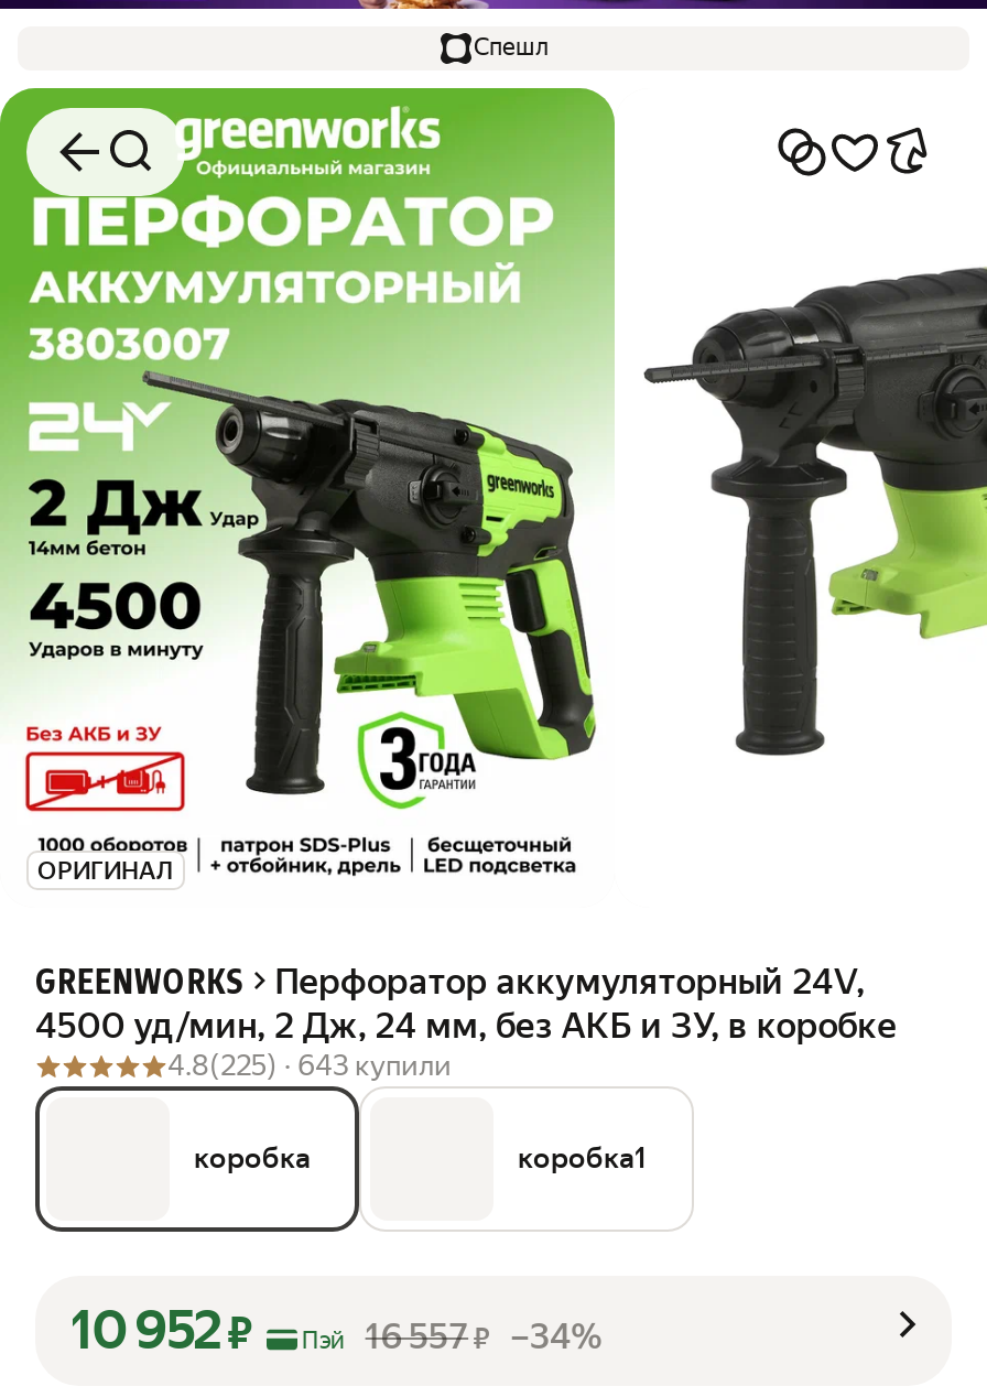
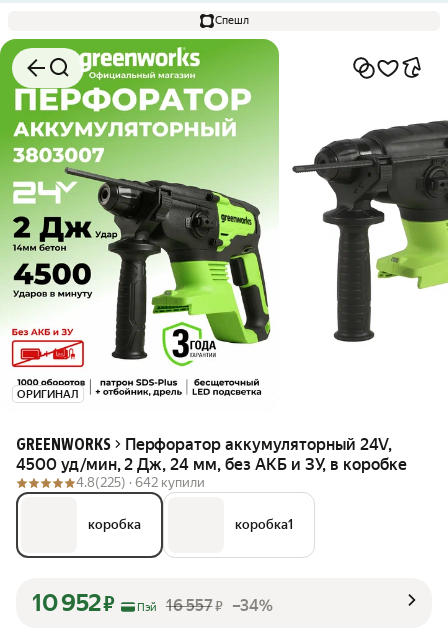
[167,1049,452,1082] 4.8(225) · 643 купили -> [76,475,205,490] 4.8(225) · 642 купили

